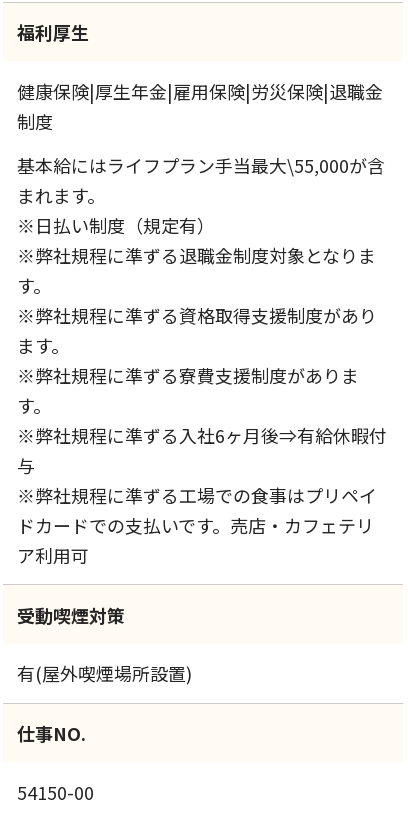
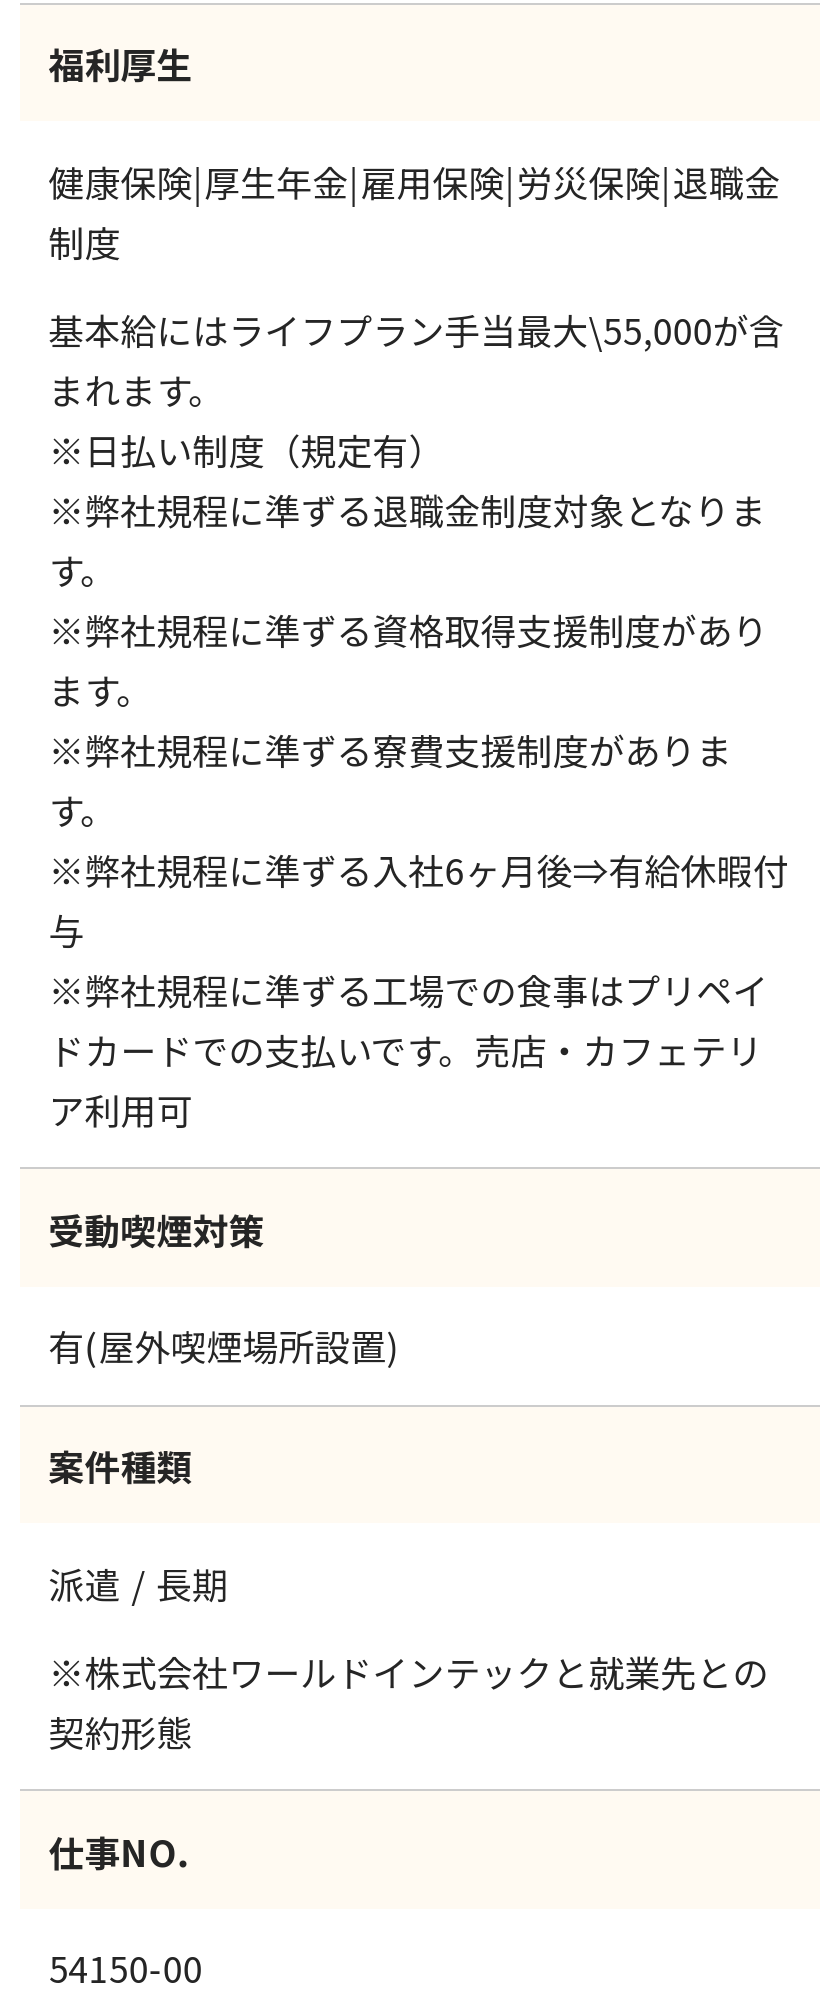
none -> [48,1439,768,1757] 案件種類 | 派遣 | 長期 | ※株式会社ワールドインテックと就業先との | 契約形態

